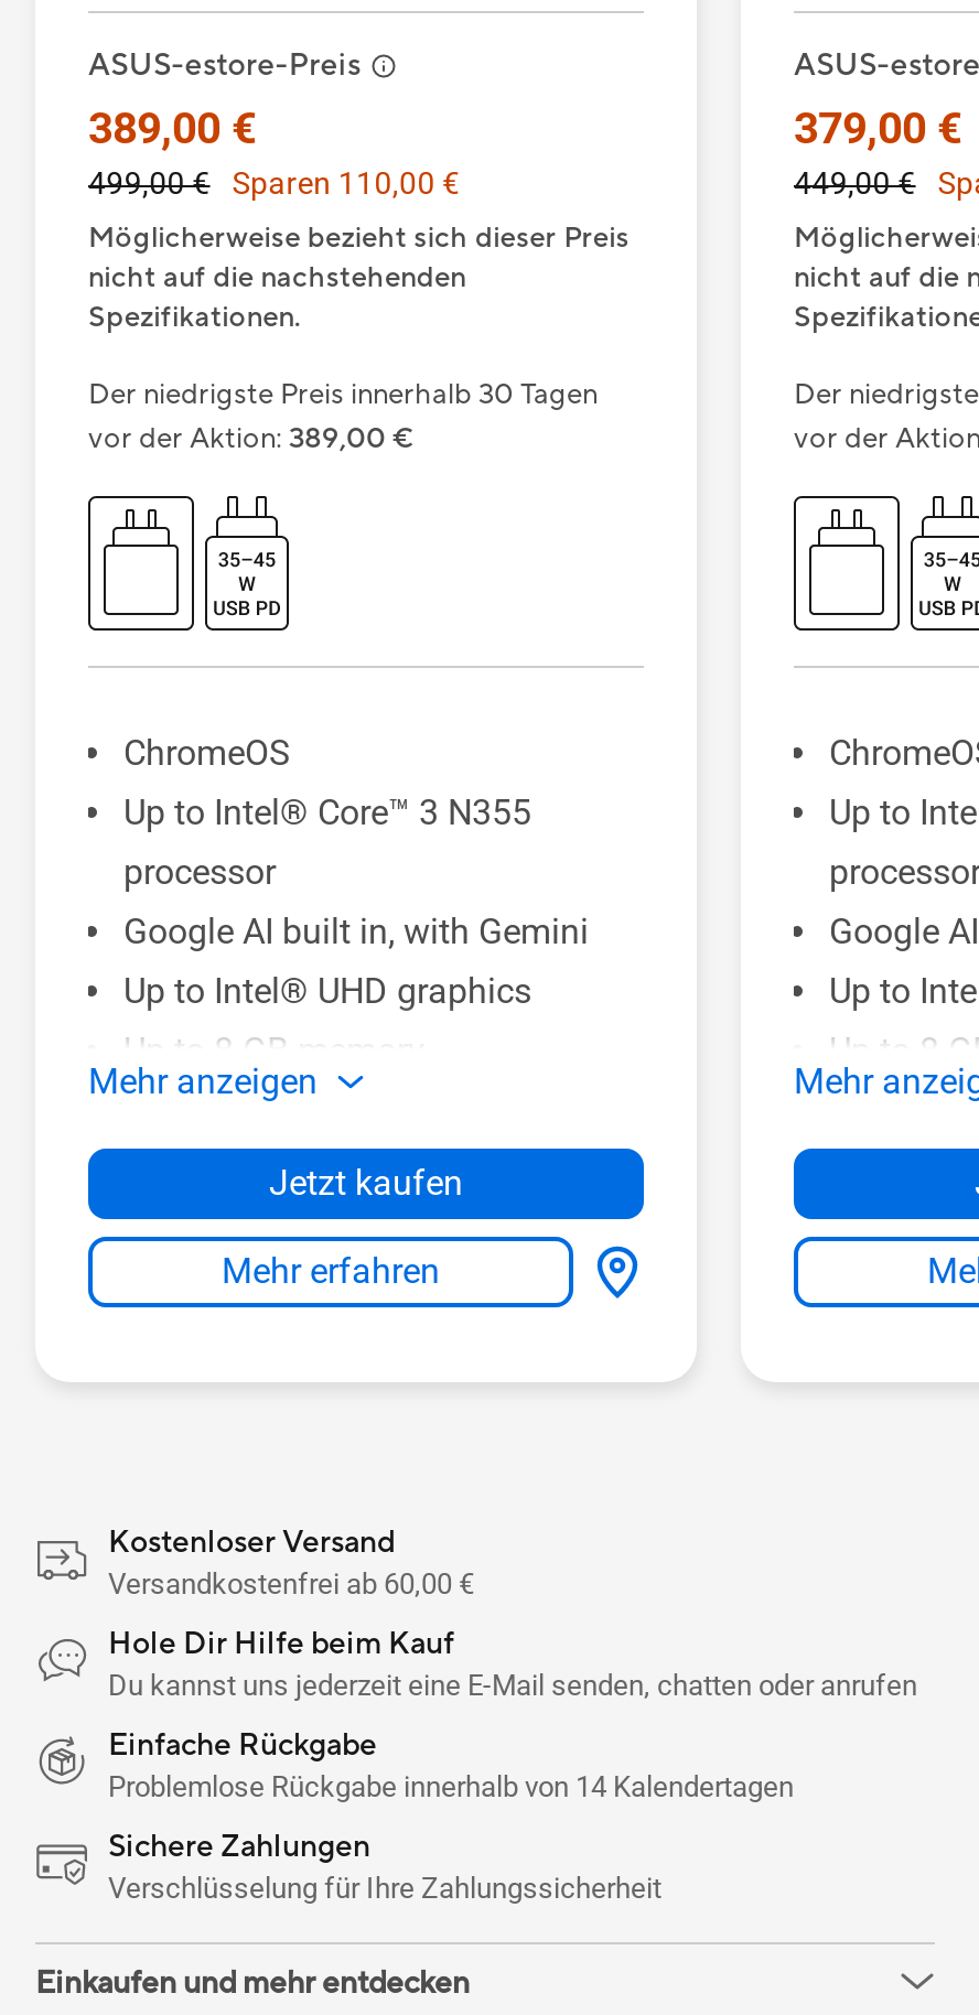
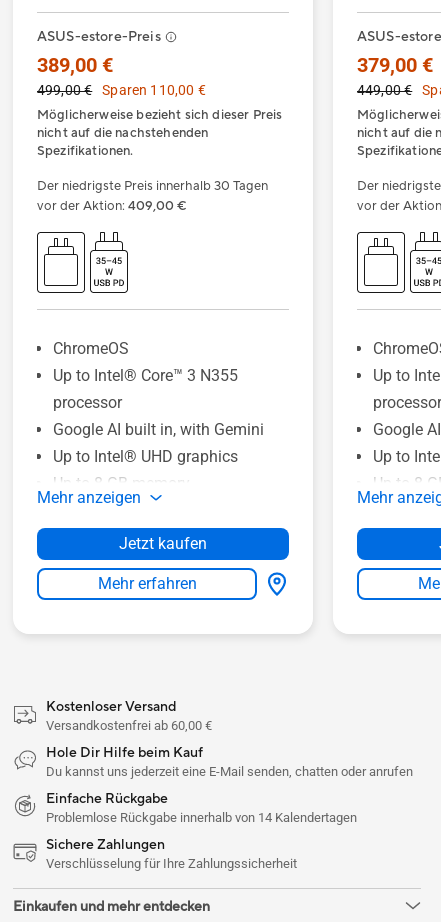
[88,421,412,456] vor der Aktion: 389,00 € -> [37,198,186,214] vor der Aktion: 409,00 €

